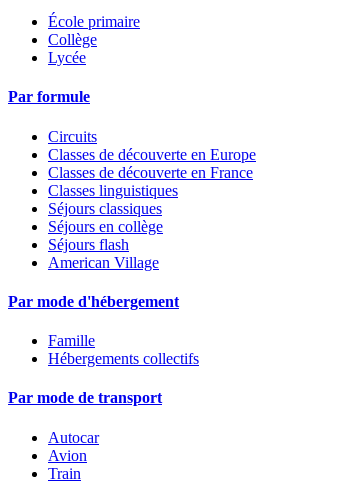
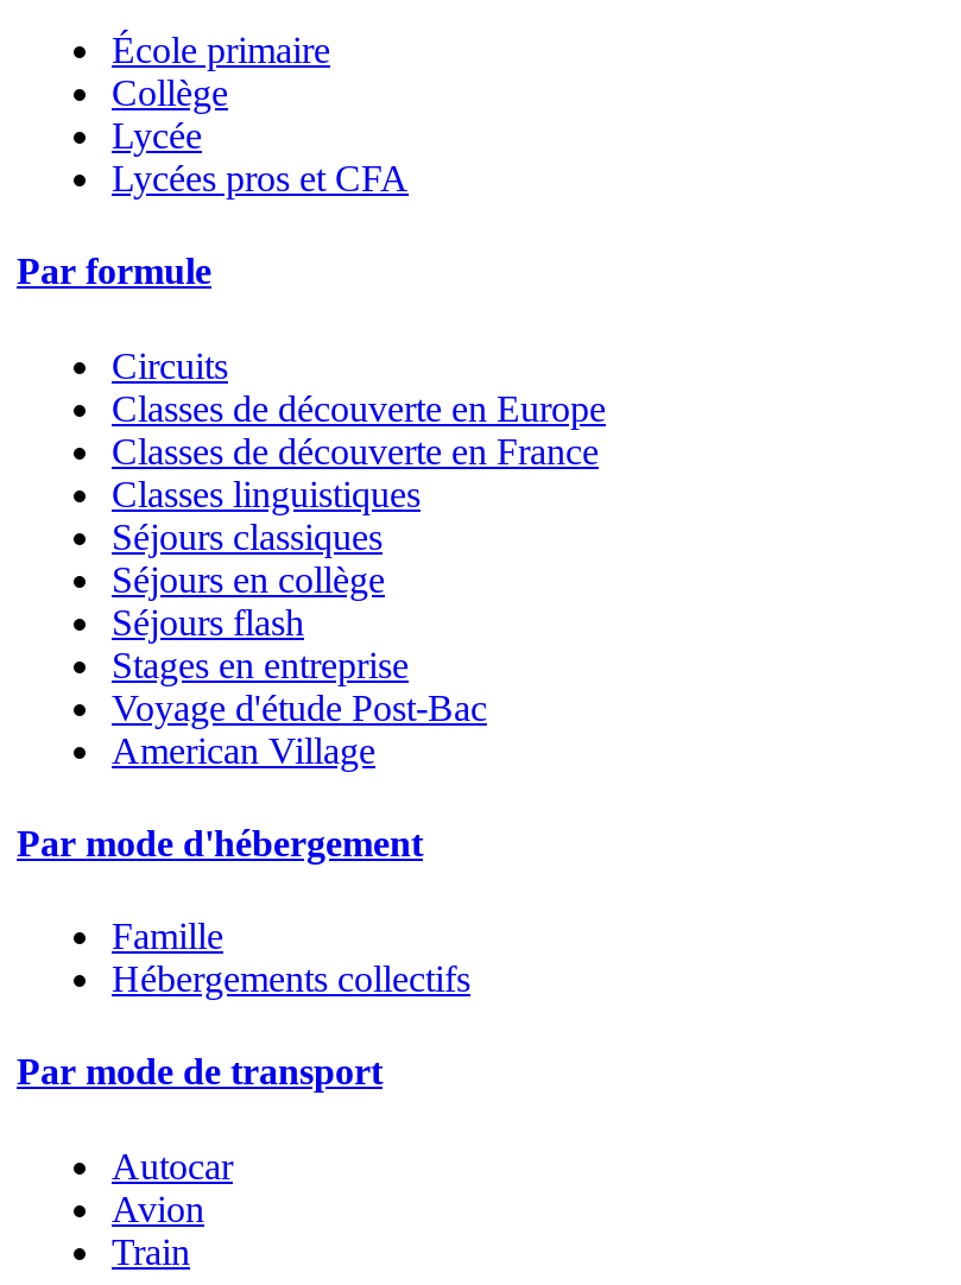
none -> [112,158,409,199] Lycées pros et CFA
none -> [112,644,487,727] Stages en entreprise | Voyage d'étude Post-Bac

